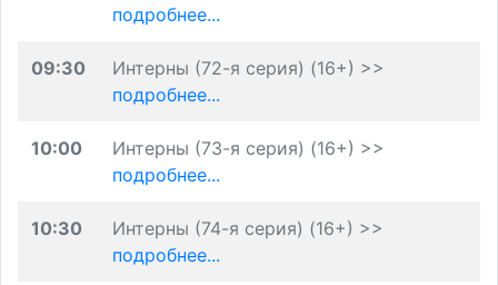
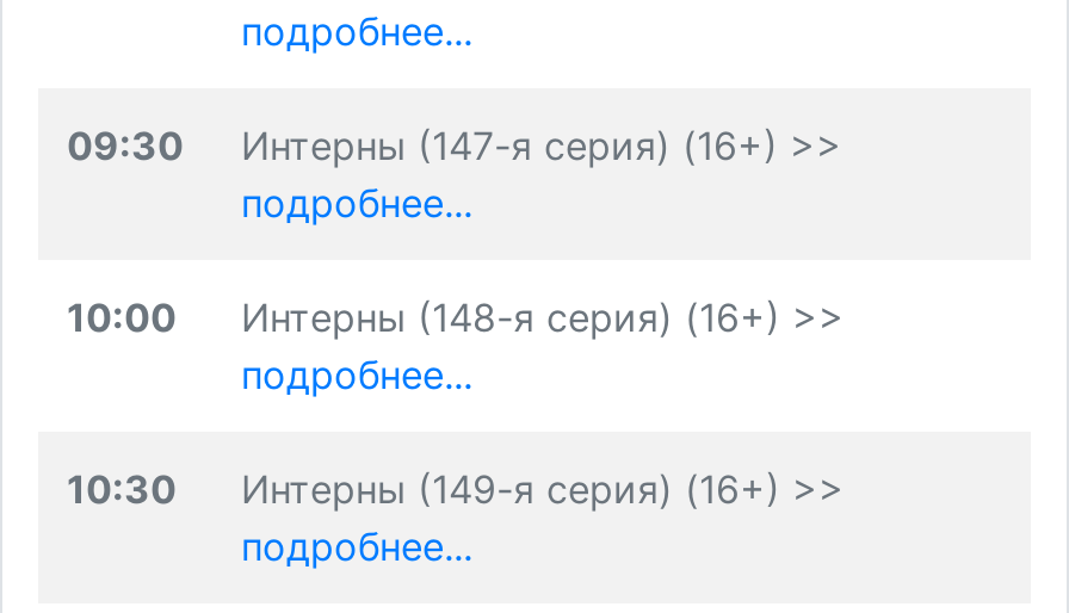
[112,57,385,79] Интерны (72-я серия) (16+) >> -> [241,122,842,170] Интерны (147-я серия) (16+) >>
[112,137,385,159] Интерны (73-я серия) (16+) >> -> [241,294,845,341] Интерны (148-я серия) (16+) >>
[112,217,384,239] Интерны (74-я серия) (16+) >> -> [241,465,845,513] Интерны (149-я серия) (16+) >>

